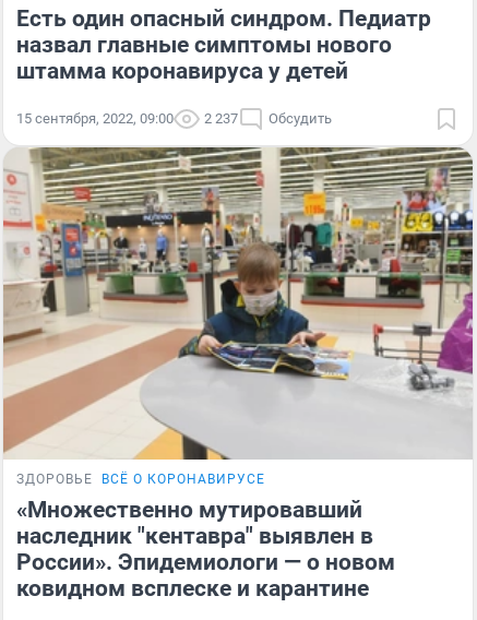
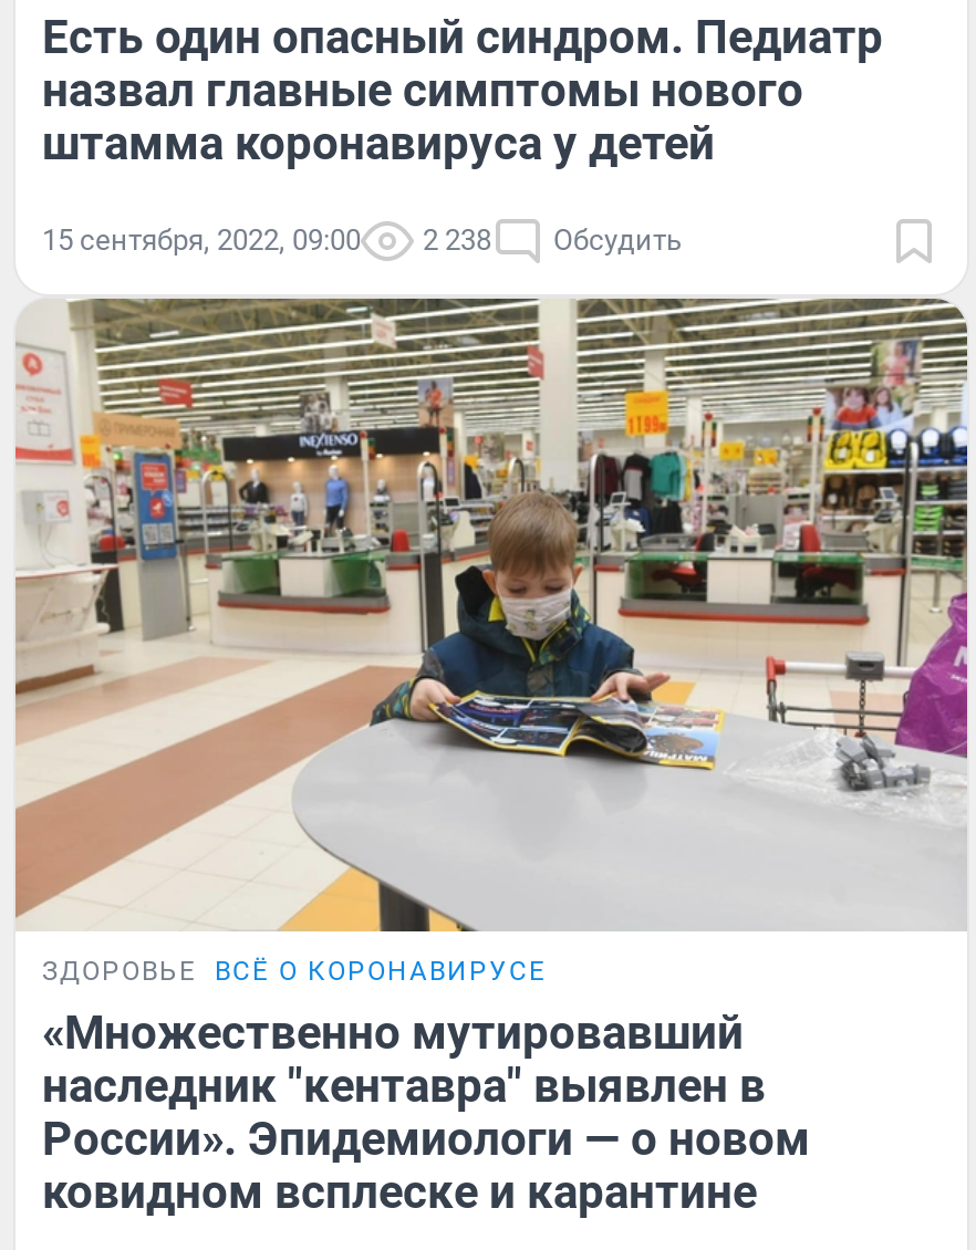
[16,110,332,126] 15 сентября, 2022, 09:00 2 237 Обсудить -> [42,223,682,256] 15 сентября, 2022, 09:00 2 238 Обсудить

